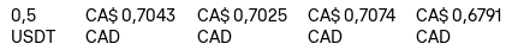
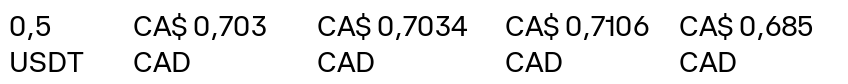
[85,4,175,26] CA$ 0,7043 -> [133,7,267,43] CA$ 0,703
[197,4,287,26] CA$ 0,7025 -> [317,7,467,43] CA$ 0,7034
[308,4,395,26] CA$ 0,7074 -> [505,7,649,43] CA$ 0,7106
[416,4,501,26] CA$ 0,6791 -> [679,7,813,43] CA$ 0,685

